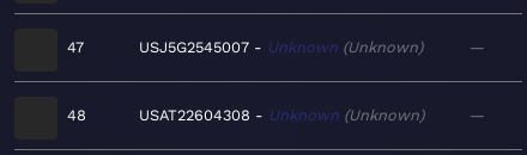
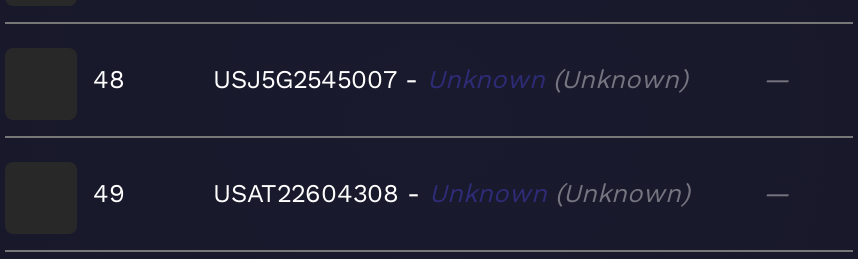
[67,39,84,57] 47 -> [93,65,125,95] 48
[67,107,86,124] 48 -> [93,179,125,209] 49

